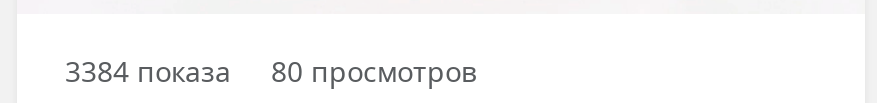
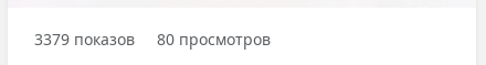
[65,53,477,91] 3384 показа 80 просмотров -> [34,29,271,50] 3379 показов 80 просмотров

